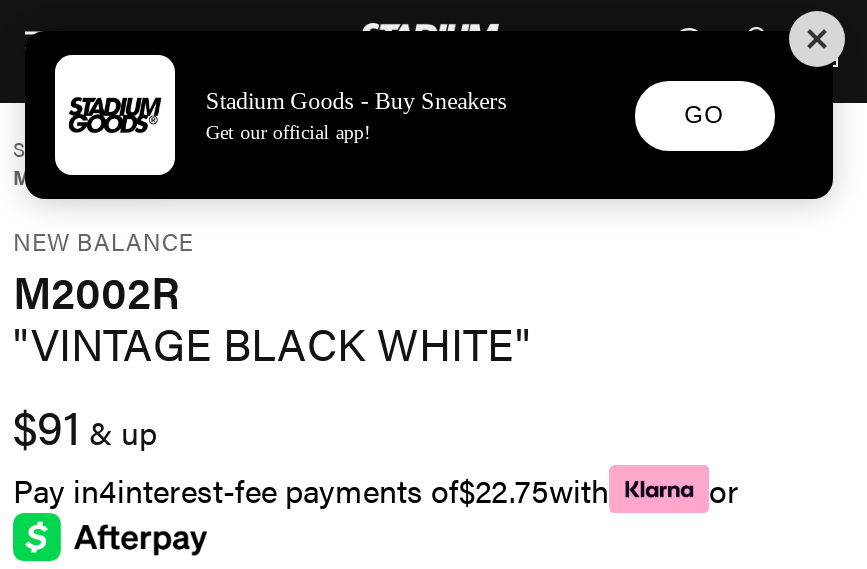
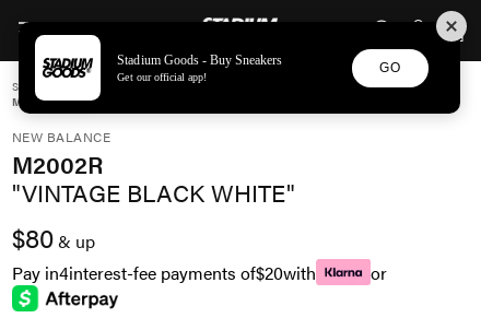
[13,391,157,459] $91 & up -> [12,219,95,256] $80 & up
[13,466,609,512] Pay in4interest-fee payments of$22.75with -> [12,260,316,285] Pay in4interest-fee payments of$20with

